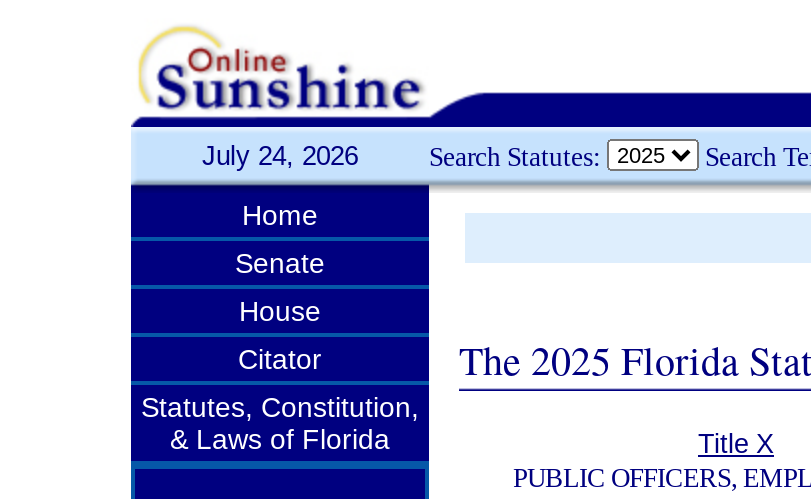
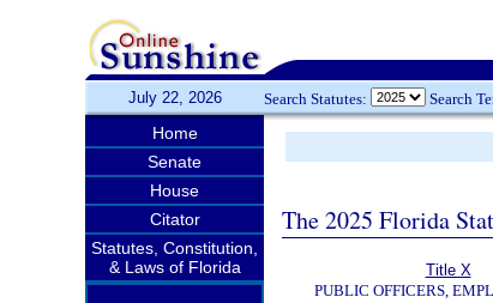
[202,141,358,171] July 24, 2026 -> [128,89,221,107] July 22, 2026

